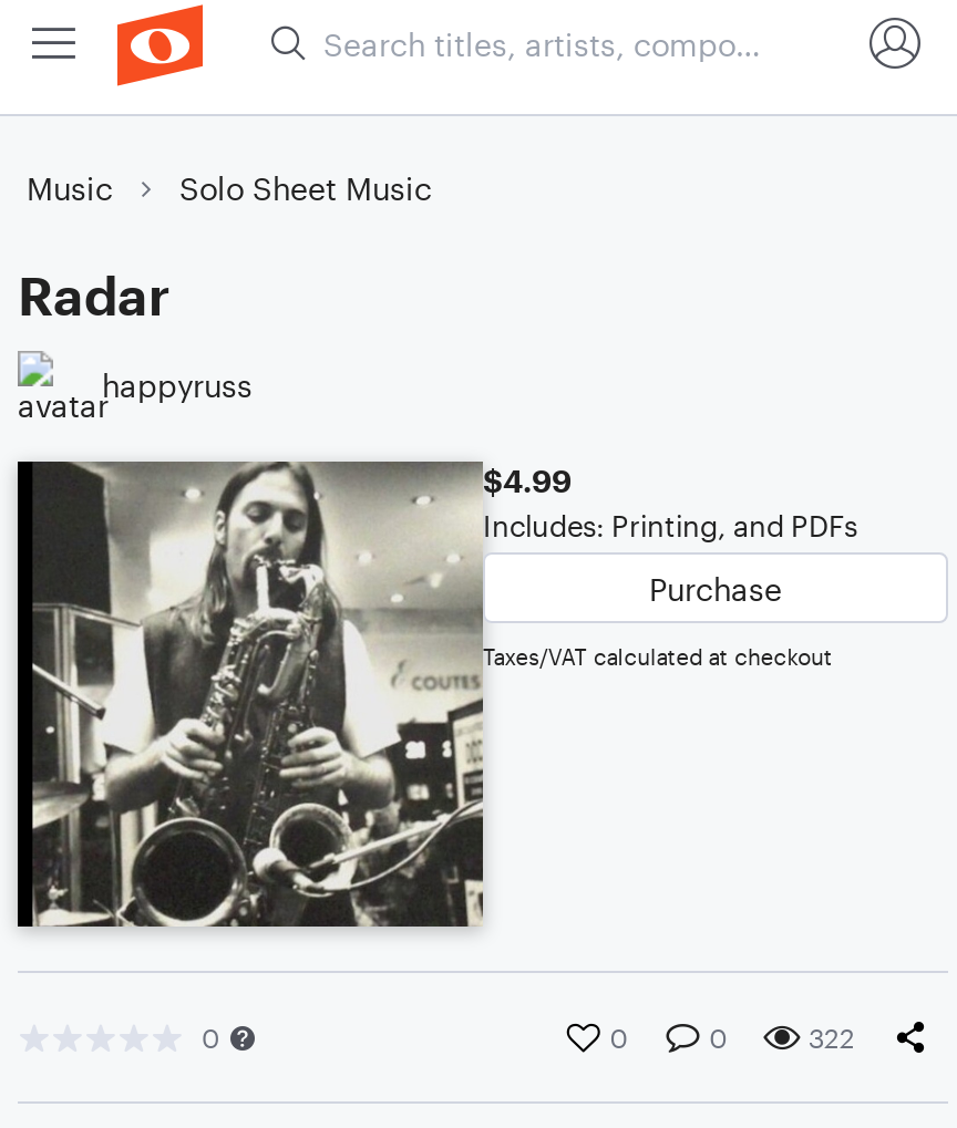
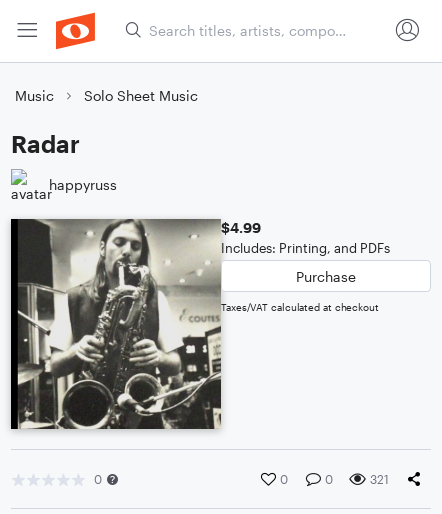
[809,1021,855,1052] 322 -> [370,471,389,485] 321

